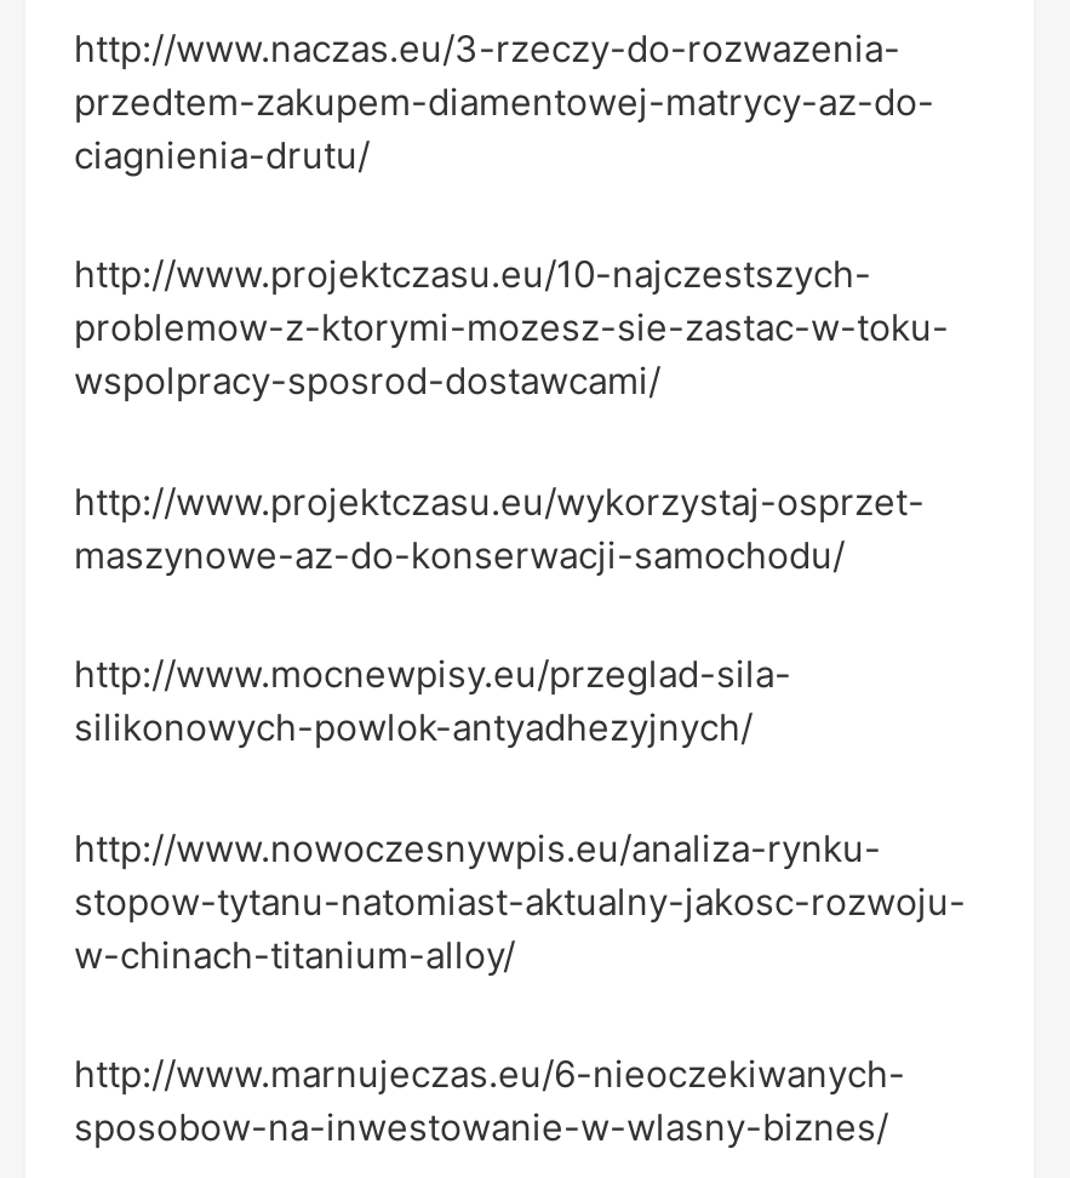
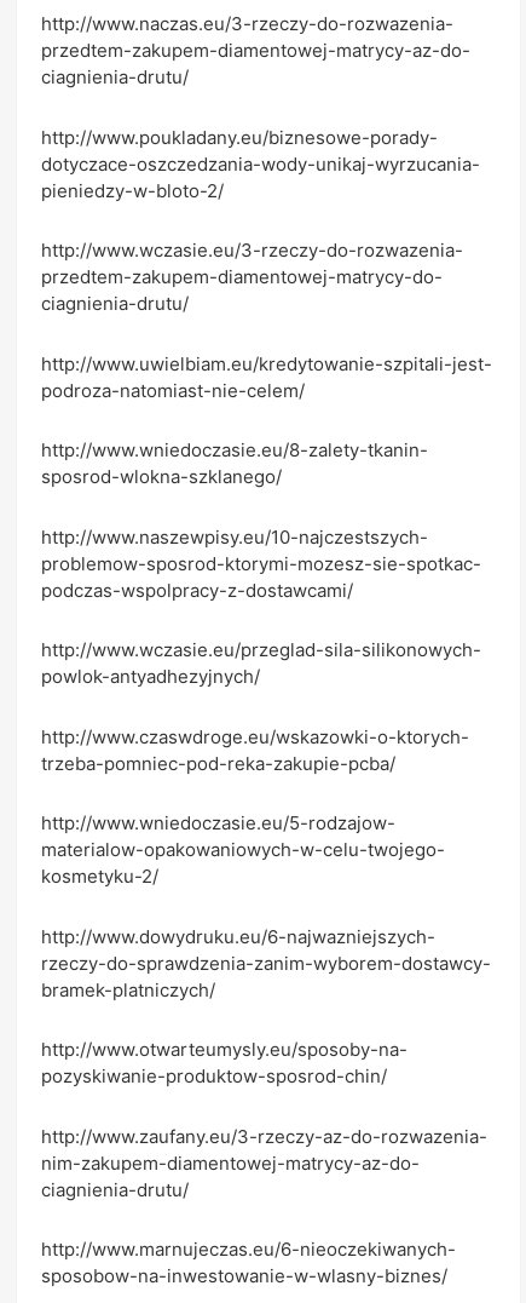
[74,251,966,977] http://www.projektczasu.eu/10-najczestszych- | problemow-z-ktorymi-mozesz-sie-zastac-w-toku- | wspolpracy-sposrod-dostawcami/ | http://www.projektczasu.eu/wykorzystaj-osprzet- | maszynowe-az-do-konserwacji-samochodu/ | http://www.mocnewpisy.eu/przeglad-sila- | silikonowych-powlok-antyadhezyjnych/ | http://www.nowoczesnywpis.eu/analiza-rynku- | stopow-tytanu-natomiast-aktualny-jakosc-rozwoju- | w-chinach-titanium-alloy/ -> [41,125,492,1201] http://www.poukladany.eu/biznesowe-porady- | dotyczace-oszczedzania-wody-unikaj-wyrzucania- | pieniedzy-w-bloto-2/ | http://www.wczasie.eu/3-rzeczy-do-rozwazenia- | przedtem-zakupem-diamentowej-matrycy-do- | ciagnienia-drutu/ | http://www.uwielbiam.eu/kredytowanie-szpitali-jest- | podroza-natomiast-nie-celem/ | http://www.wniedoczasie.eu/8-zalety-tkanin- | sposrod-wlokna-szklanego/ | http://www.naszewpisy.eu/10-najczestszych- | problemow-sposrod-ktorymi-mozesz-sie-spotkac- | podczas-wspolpracy-z-dostawcami/ | http://www.wczasie.eu/przeglad-sila-silikonowych- | powlok-antyadhezyjnych/ | http://www.czaswdroge.eu/wskazowki-o-ktorych- | trzeba-pomniec-pod-reka-zakupie-pcba/ | http://www.wniedoczasie.eu/5-rodzajow- | materialow-opakowaniowych-w-celu-twojego- | kosmetyku-2/ | http://www.dowydruku.eu/6-najwazniejszych- | rzeczy-do-sprawdzenia-zanim-wyborem-dostawcy- | bramek-platniczych/ | http://www.otwarteumysly.eu/sposoby-na- | pozyskiwanie-produktow-sposrod-chin/ | http://www.zaufany.eu/3-rzeczy-az-do-rozwazenia- | nim-zakupem-diamentowej-matrycy-az-do- | ciagnienia-drutu/

